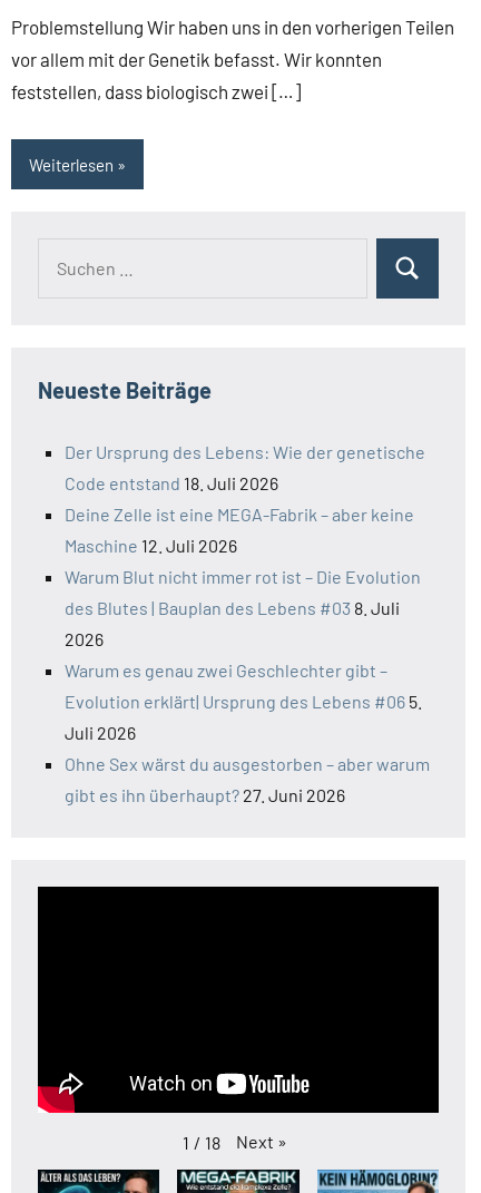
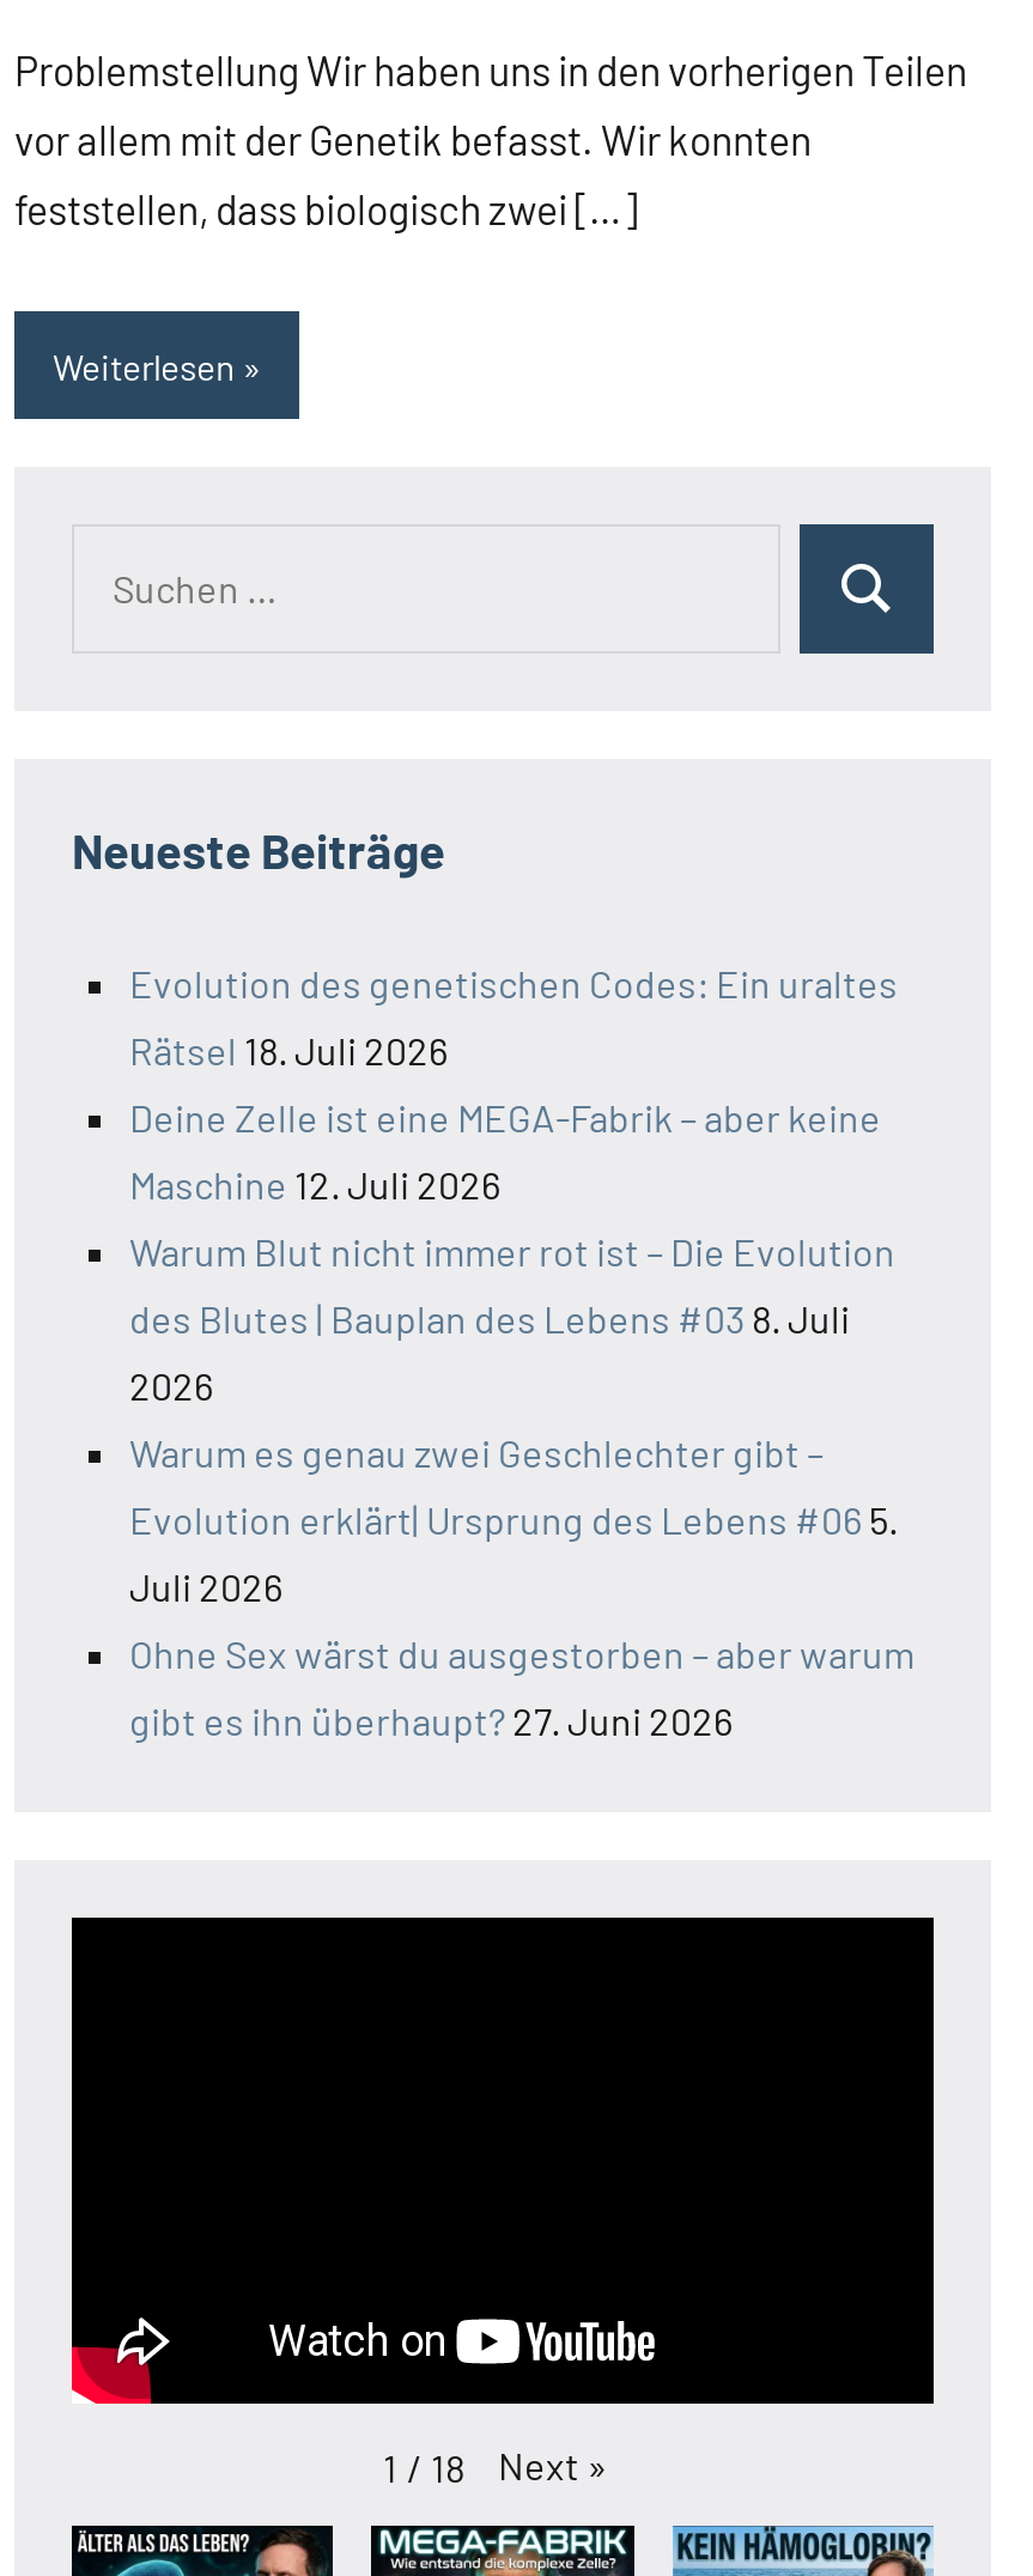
[65,442,425,463] Der Ursprung des Lebens: Wie der genetische -> [129,961,898,1006] Evolution des genetischen Codes: Ein uraltes
[65,473,278,494] Code entstand 18. Juli 2026 -> [129,1028,448,1073] Rätsel 18. Juli 2026

